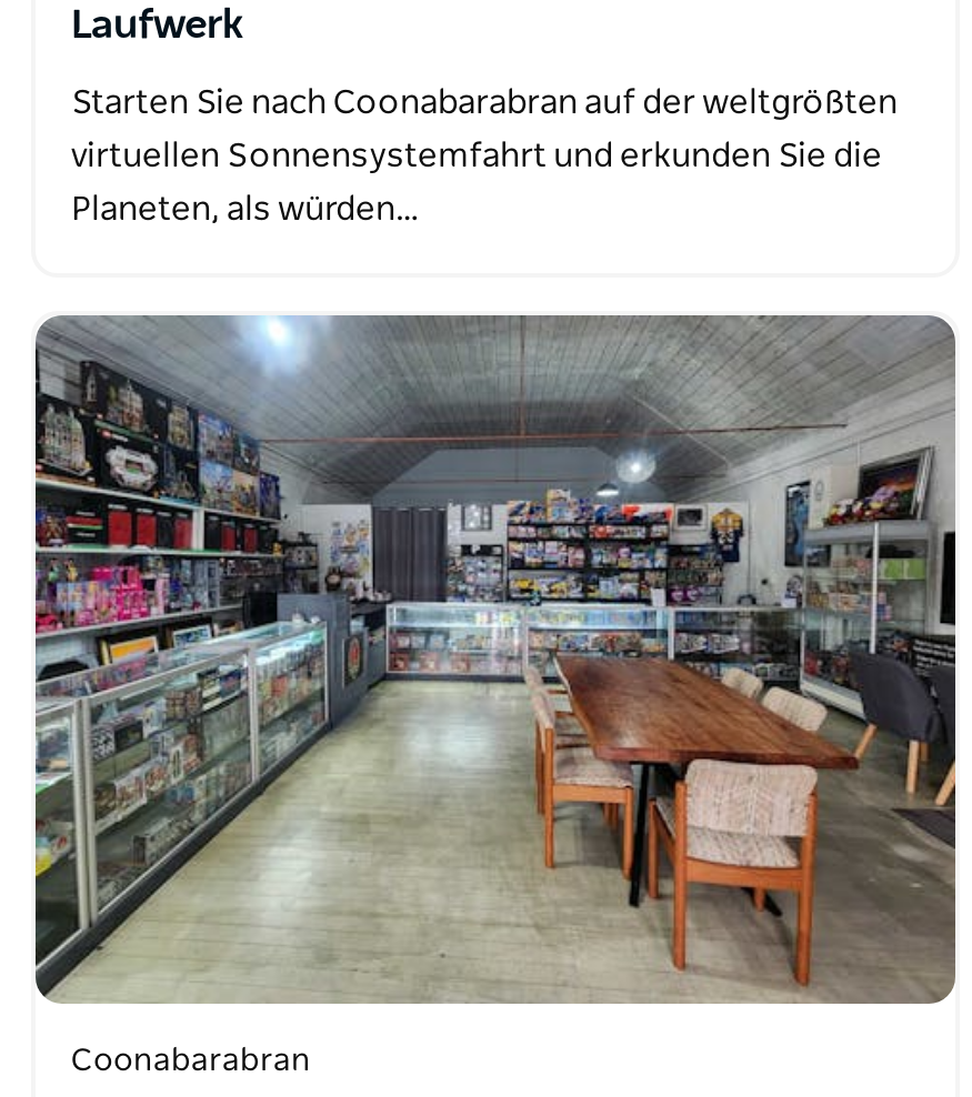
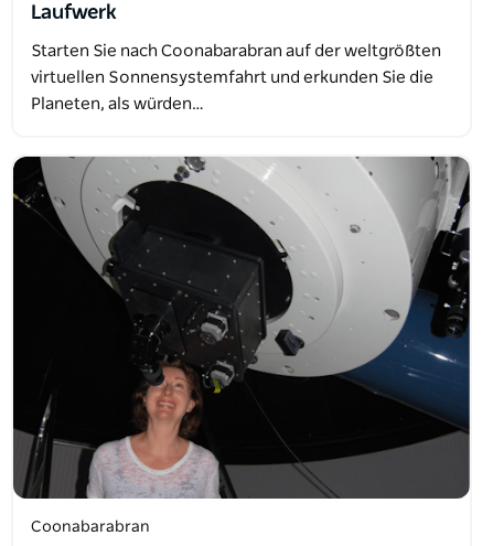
[33,315,958,1004] [image] -> [12,157,471,499] [image]

